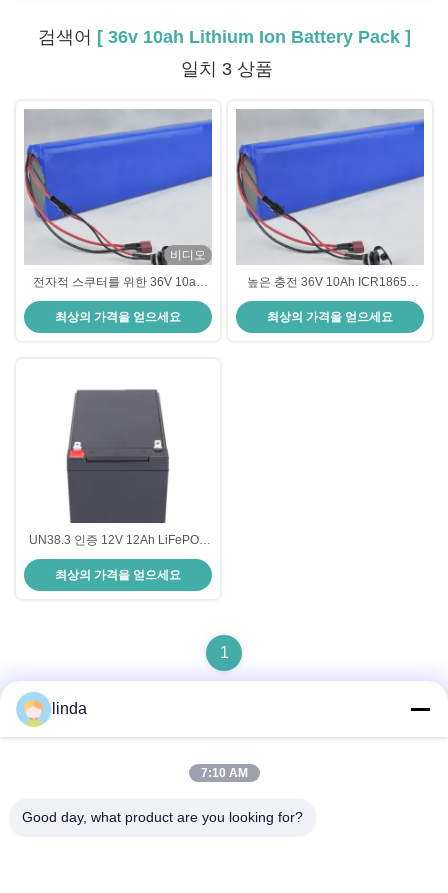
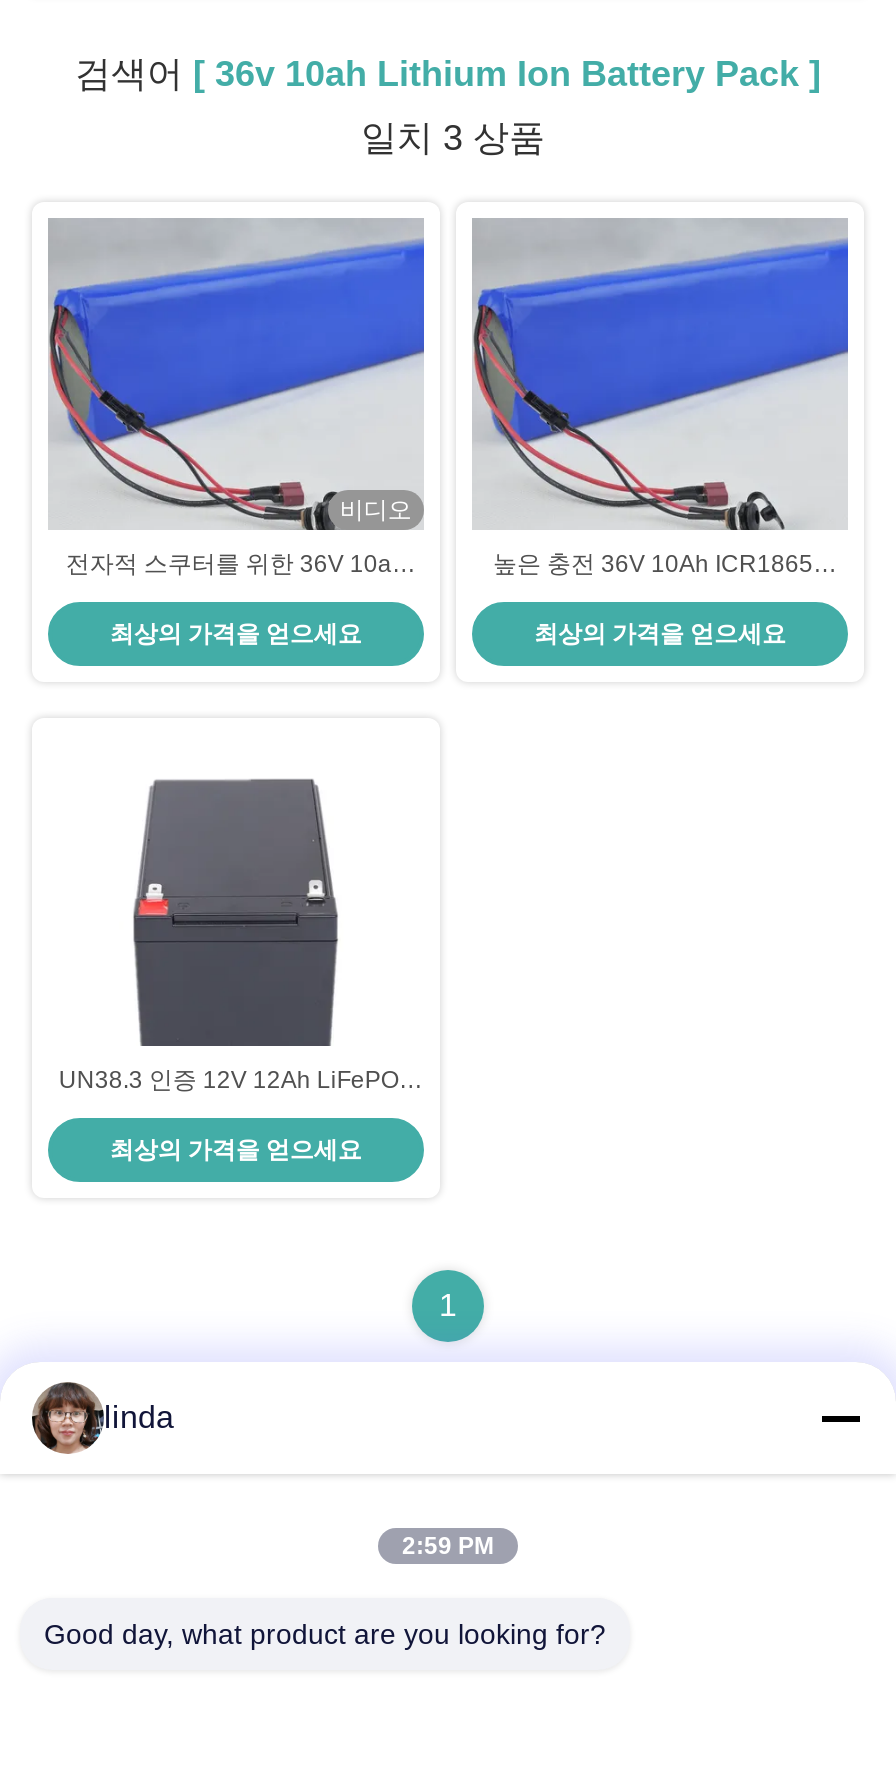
[16,691,49,727] [image] -> [30,1380,98,1456] [image]
[200,766,247,780] 7:10 AM -> [402,1532,494,1560] 2:59 PM

